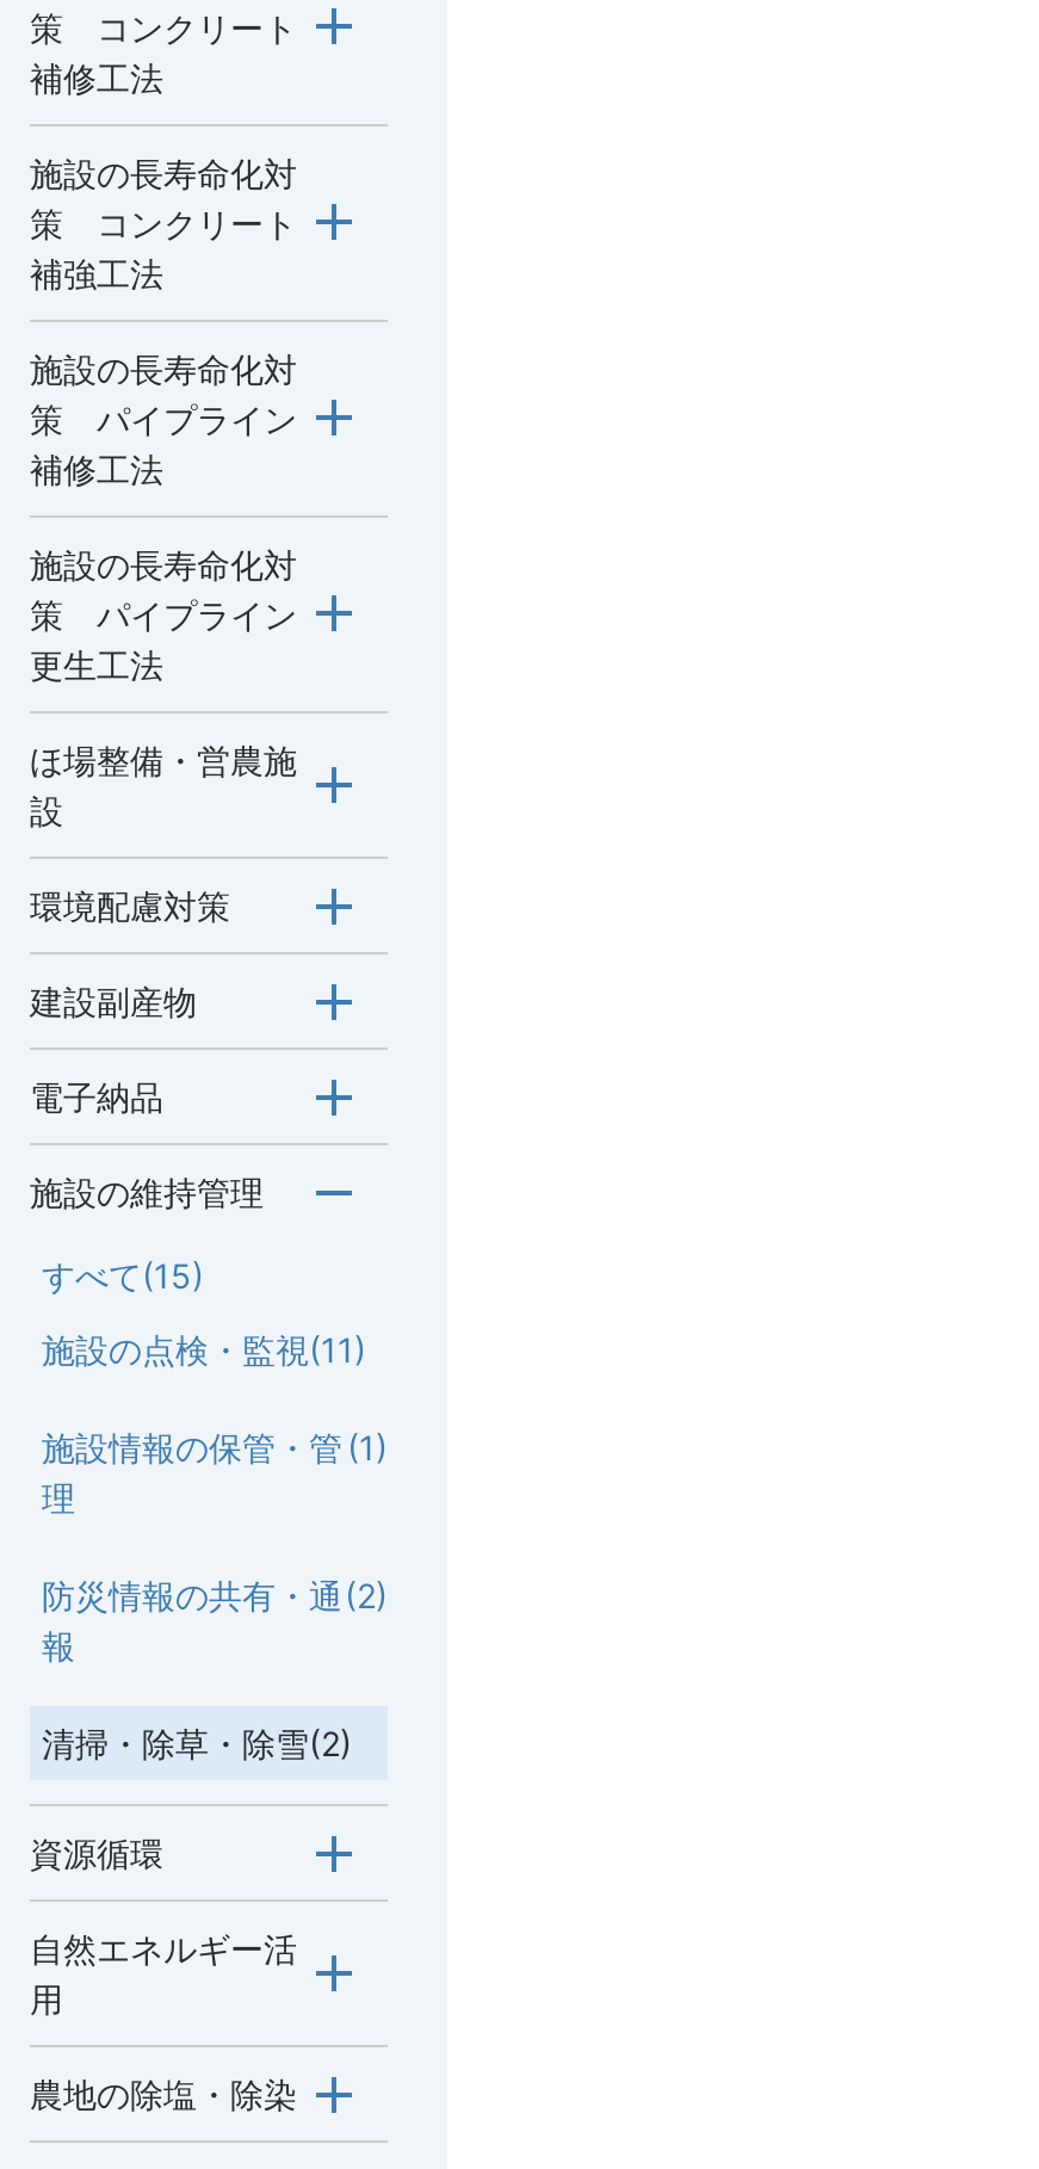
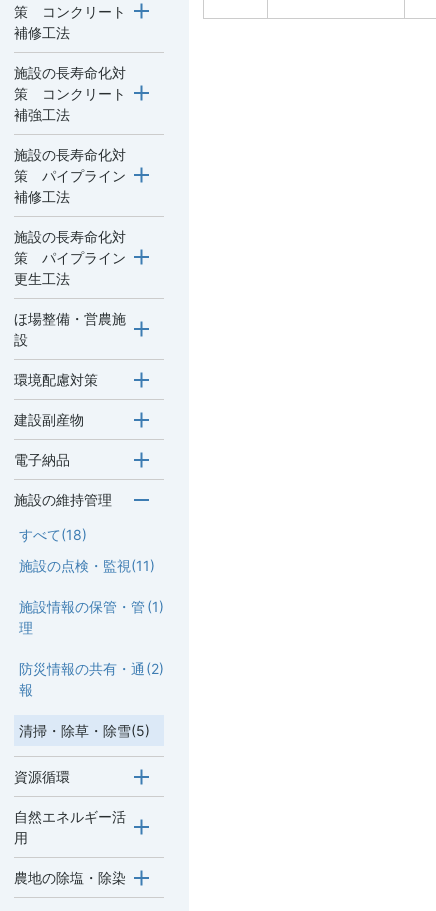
[42,1255,204,1296] すべて(15) -> [19,526,87,543] すべて(18)
[42,1723,352,1763] 清掃・除草・除雪(2) -> [19,722,150,739] 清掃・除草・除雪(5)

